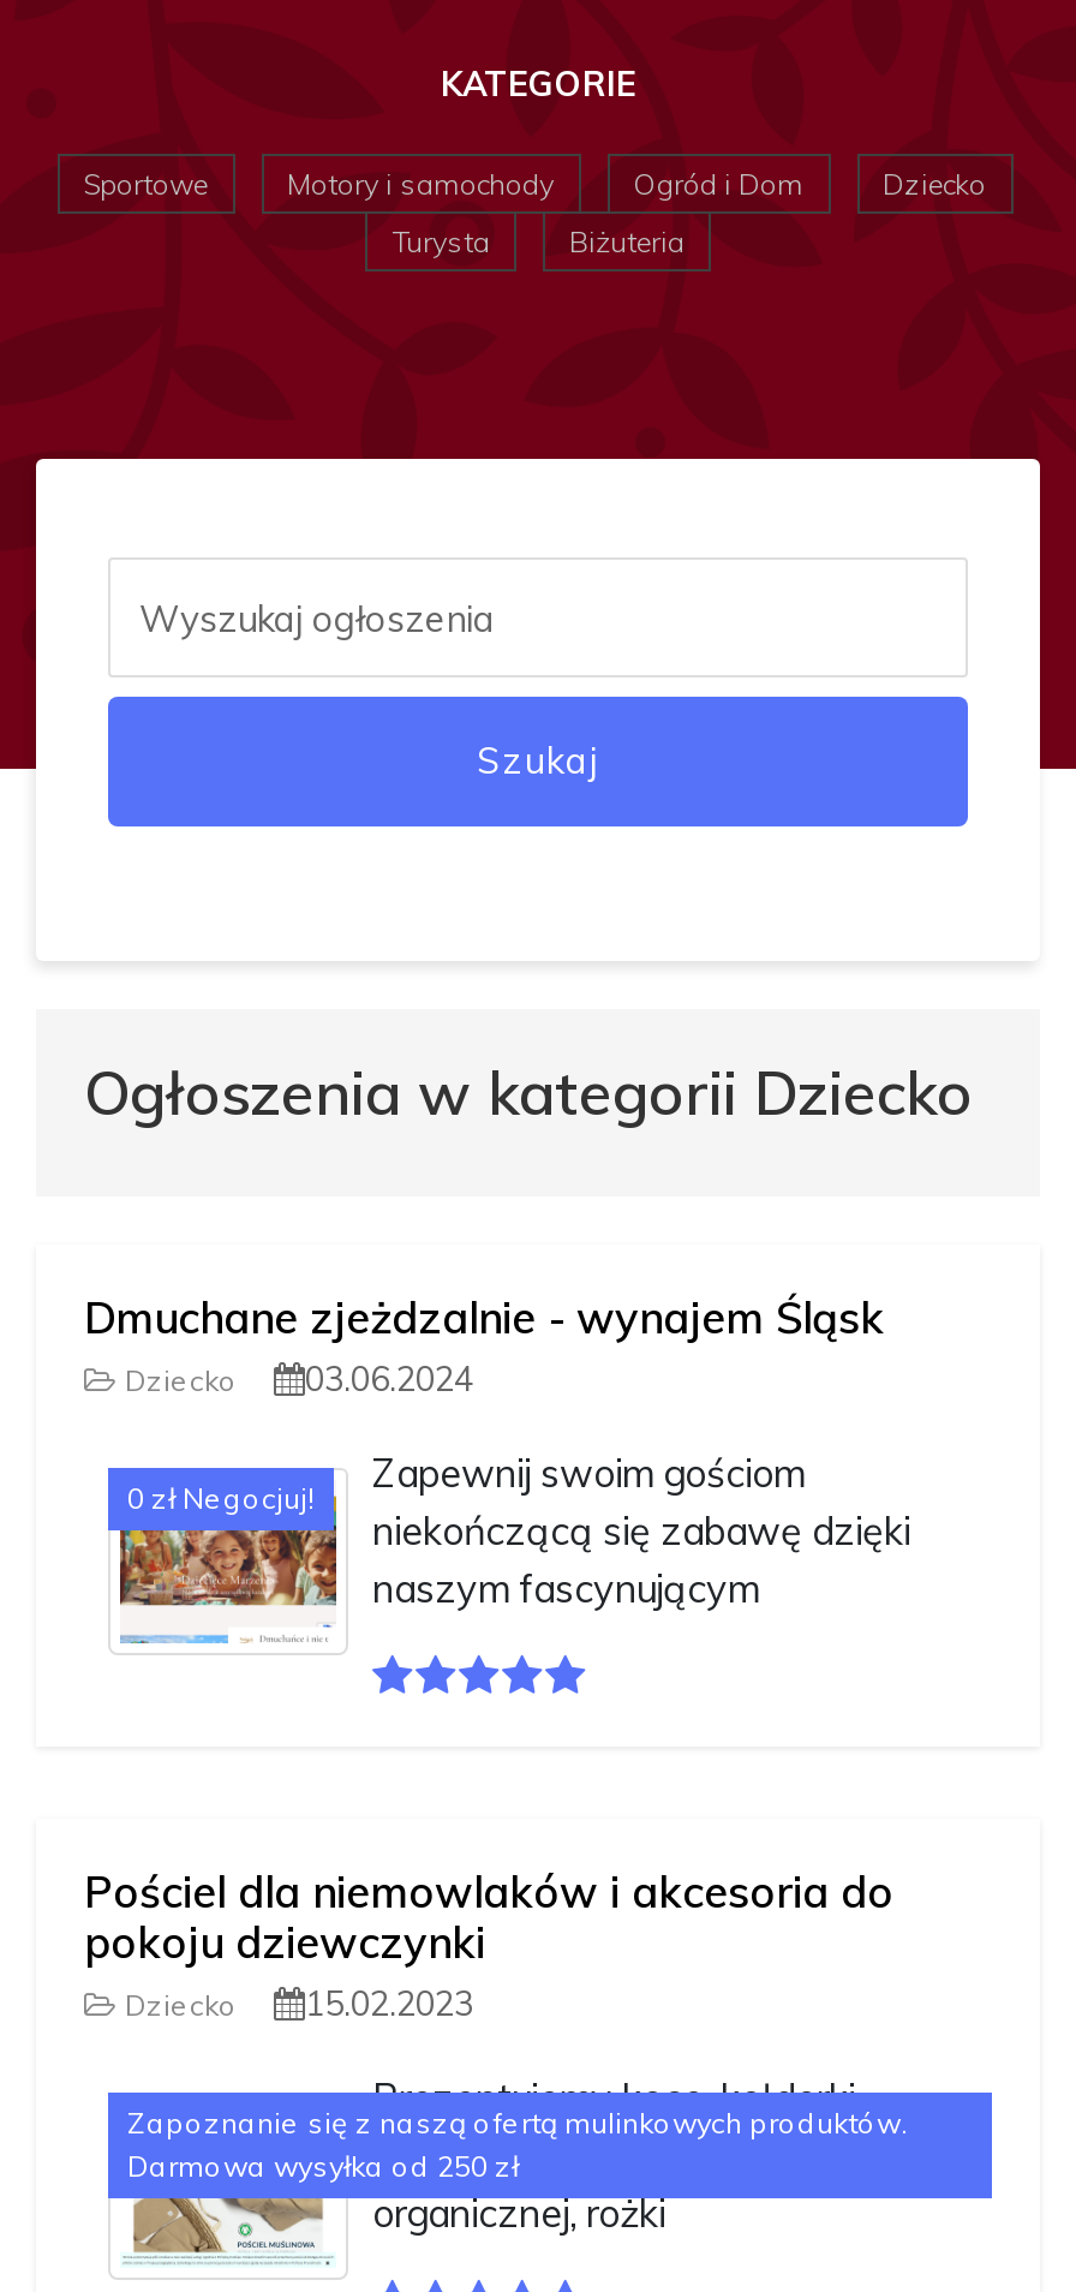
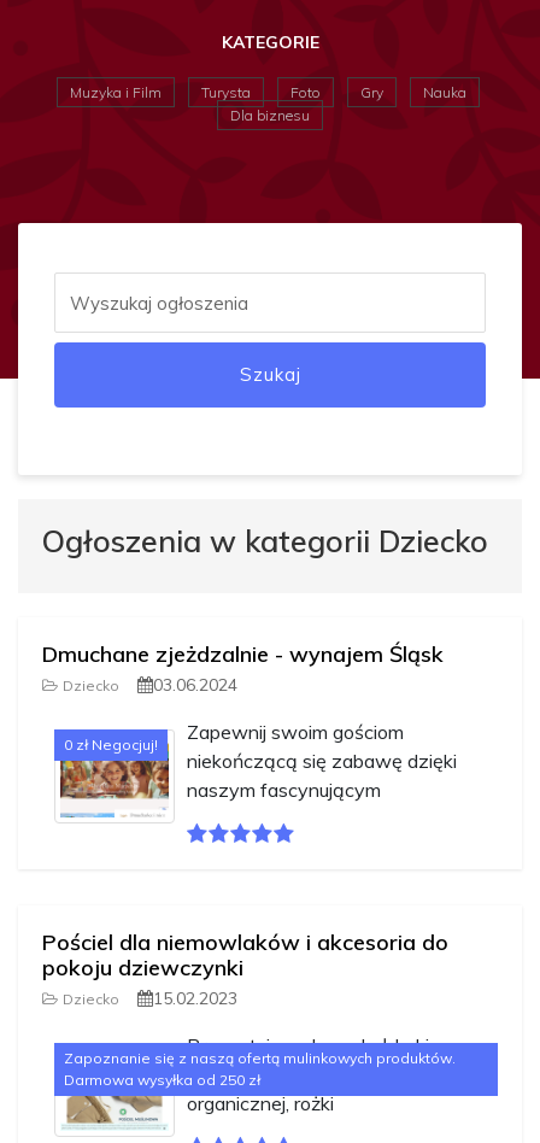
[83,167,986,203] Sportowe | Motory i samochody | Ogród i Dom | Dziecko -> [70,84,162,102] Muzyka i Film
moved [391,225,490,261] -> [201,84,251,102]: Turysta
[569,225,685,261] Biżuteria -> [230,84,466,125] Foto | Gry | Nauka | Dla biznesu

